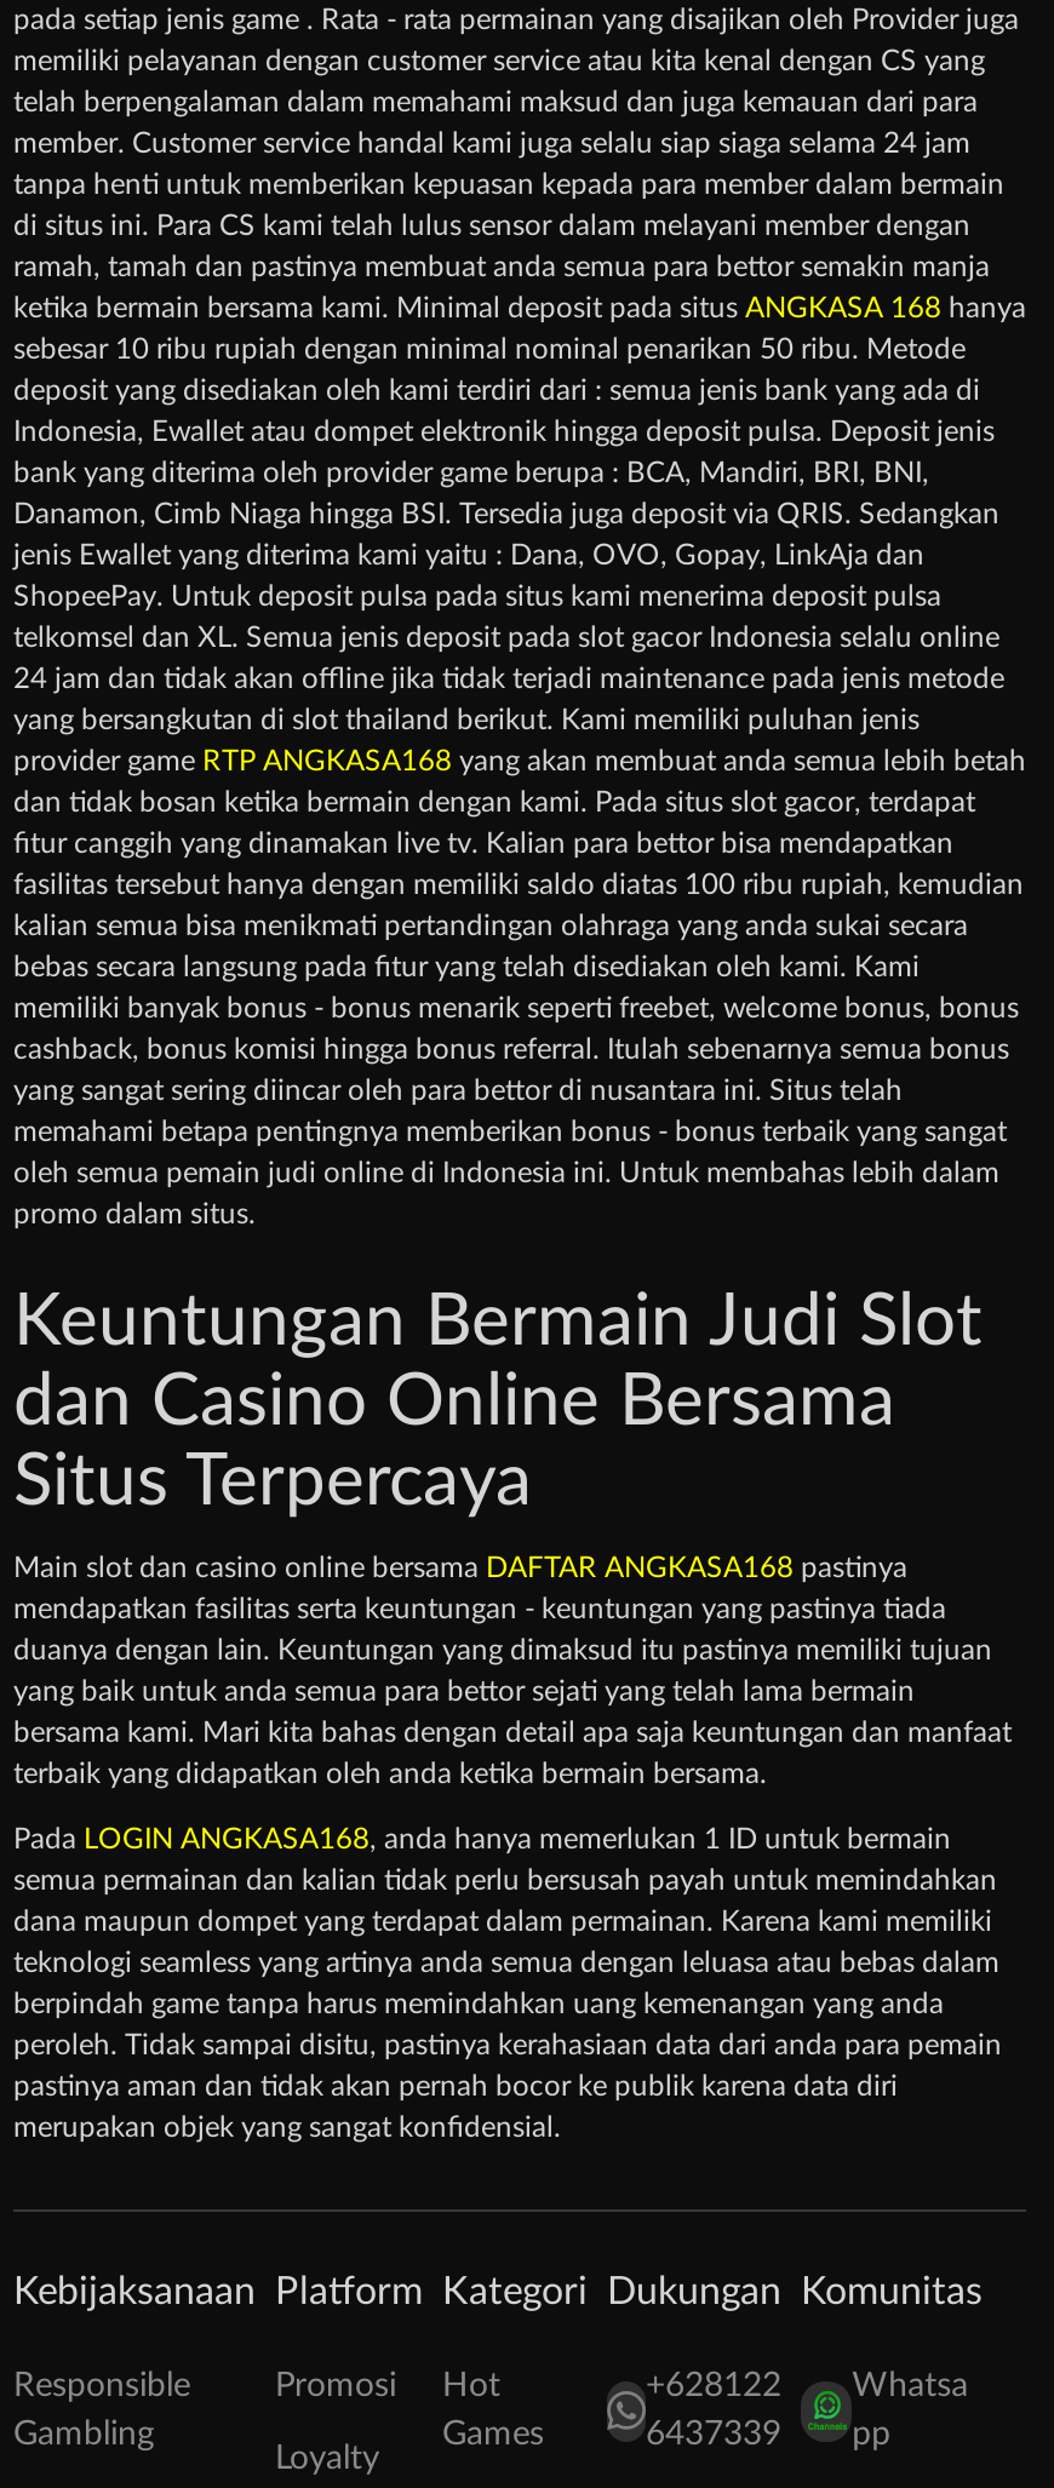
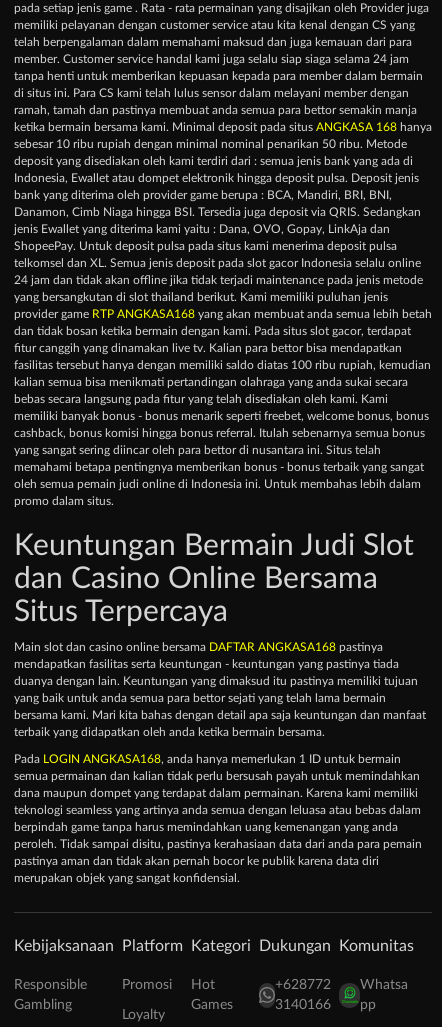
[646,2370,781,2404] +628122 -> [275,978,331,992] +628772
[646,2419,781,2453] 6437339 -> [275,998,331,1012] 3140166

